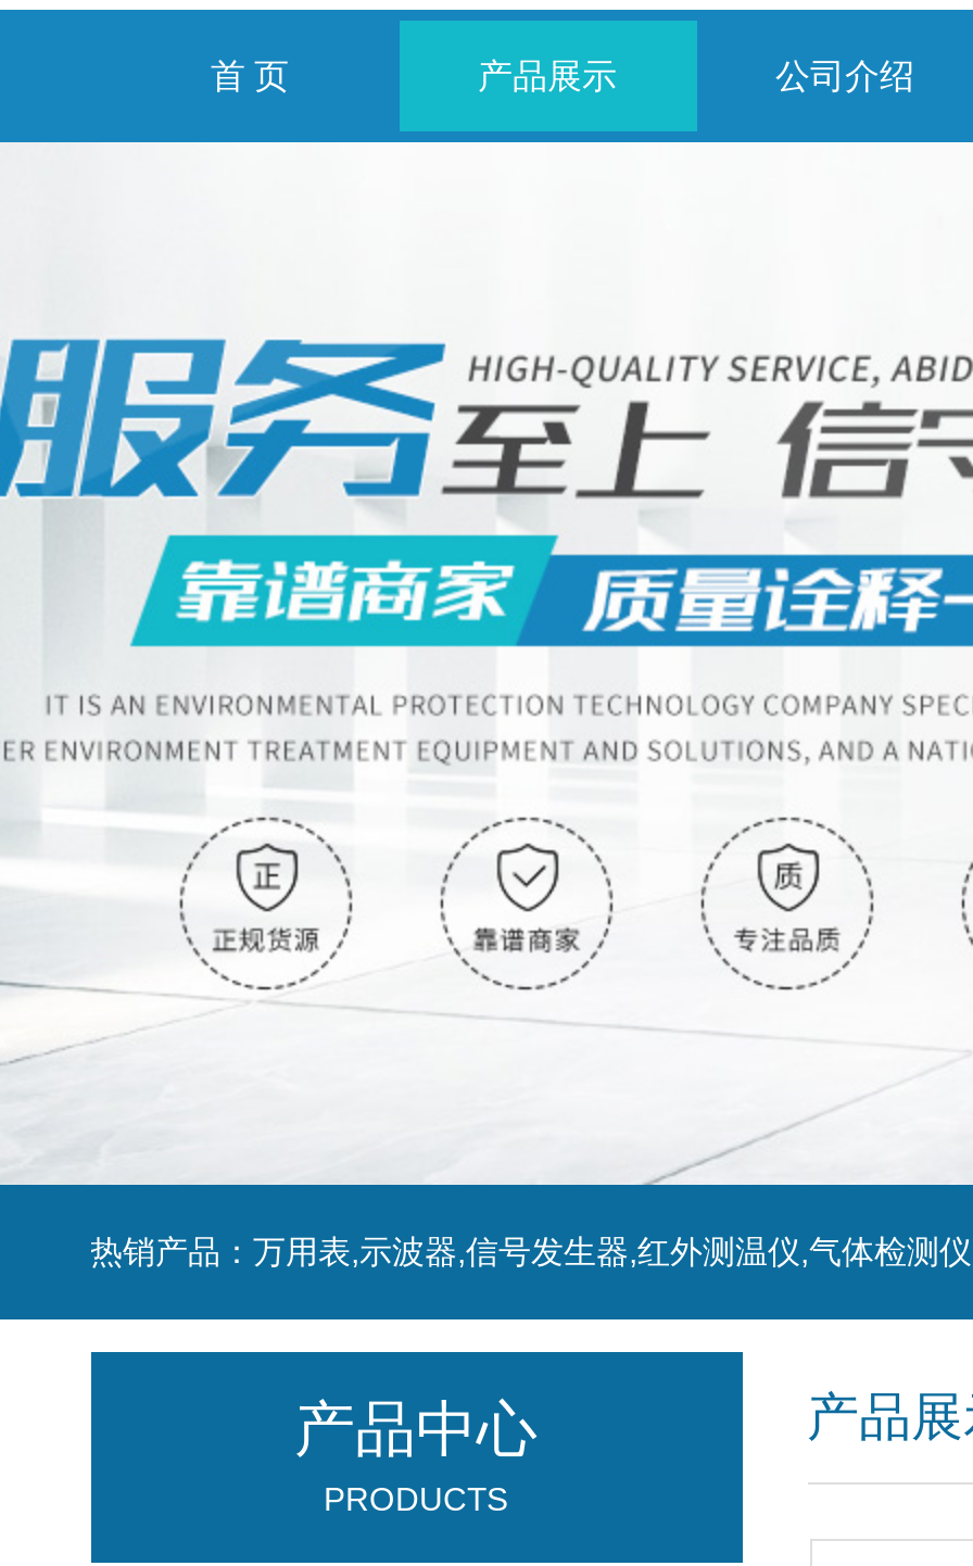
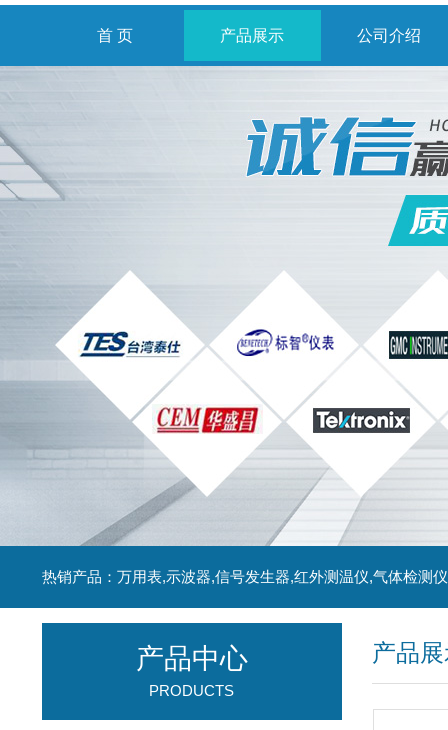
[7,144,966,1185] [image] -> [3,66,445,546] [image]

